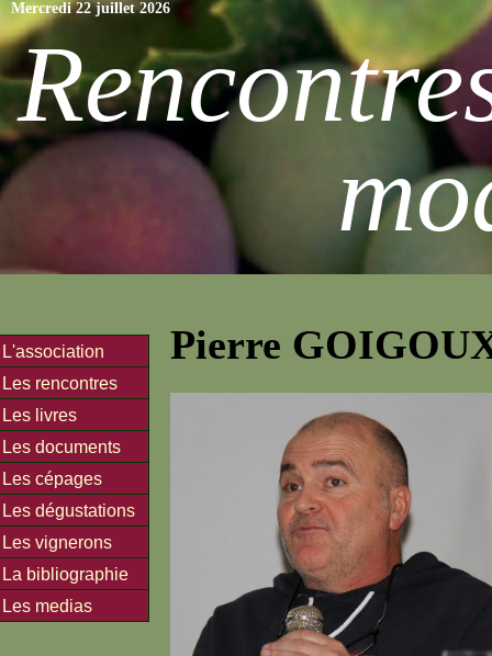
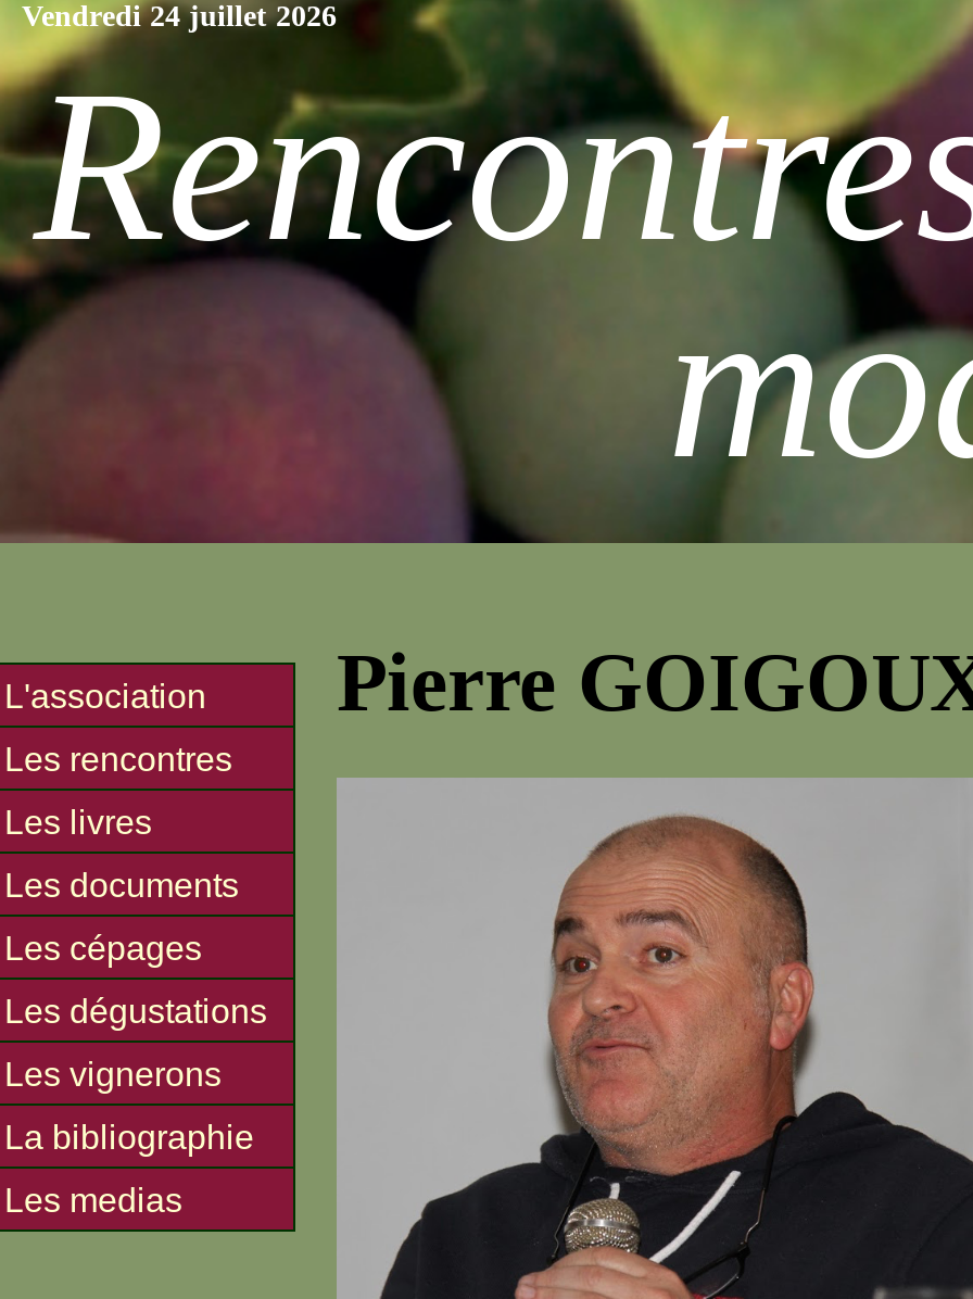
[11,0,170,16] Mercredi 22 juillet 2026 -> [22,0,337,33] Vendredi 24 juillet 2026

